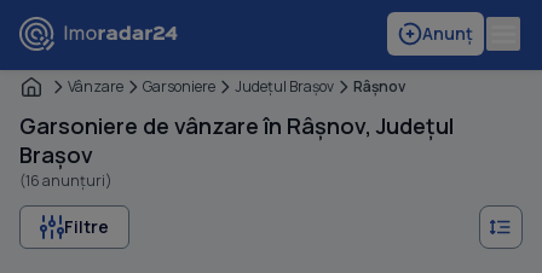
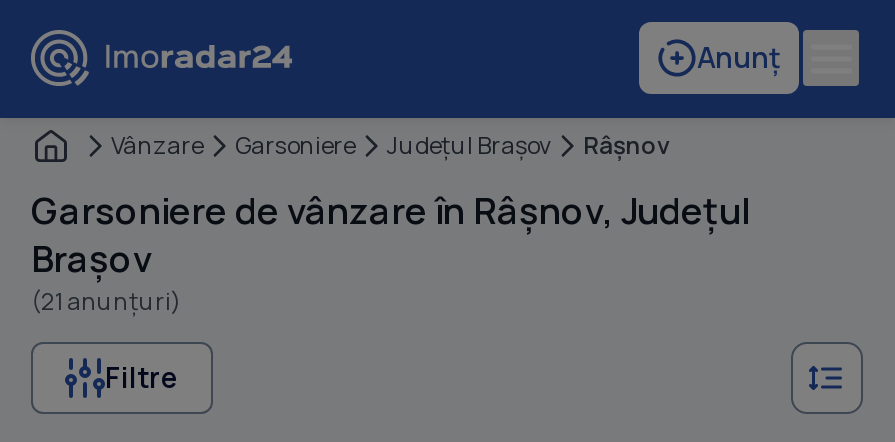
[19,170,113,191] (16 anunțuri) -> [31,284,183,318] (21 anunțuri)

